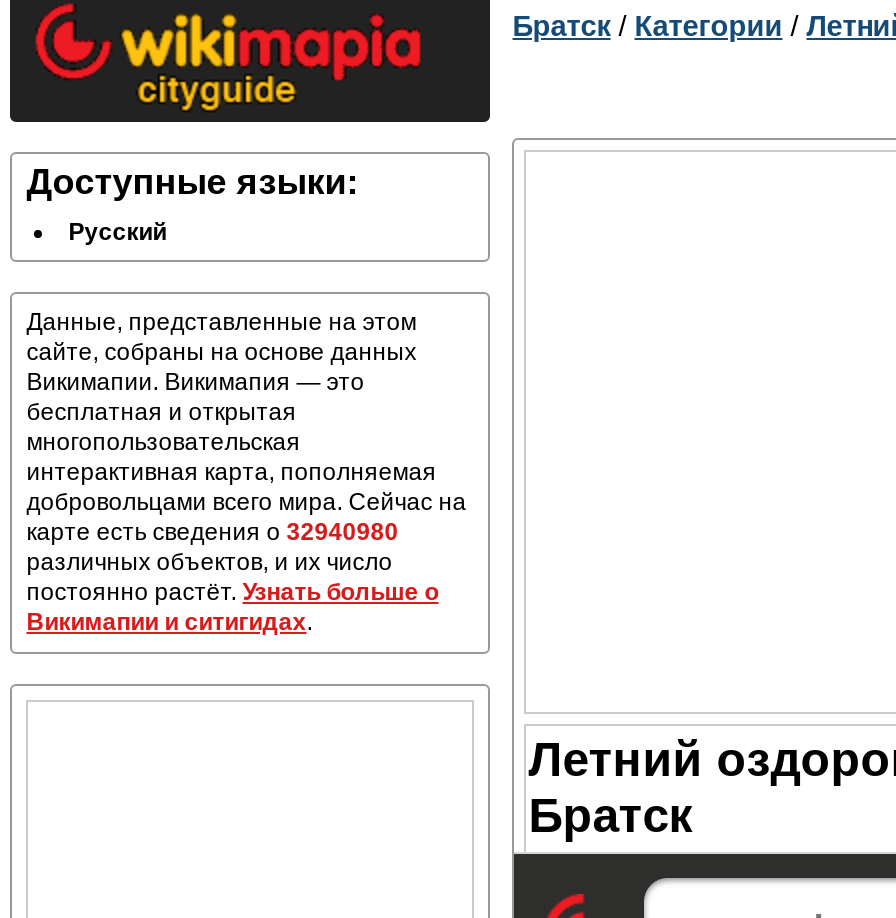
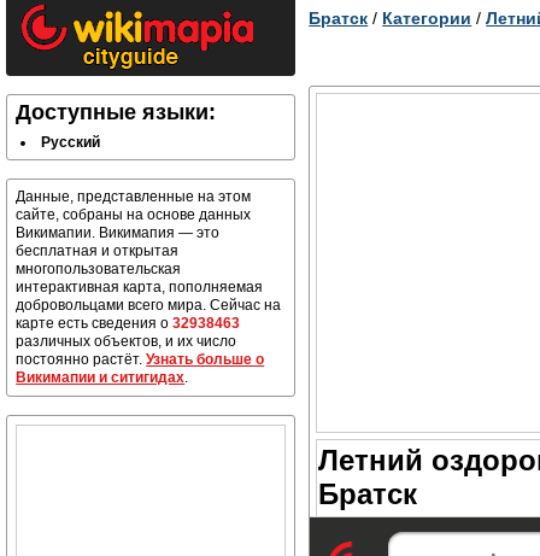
[26,518,398,546] карте есть сведения о 32940980 -> [16,315,240,332] карте есть сведения о 32938463

